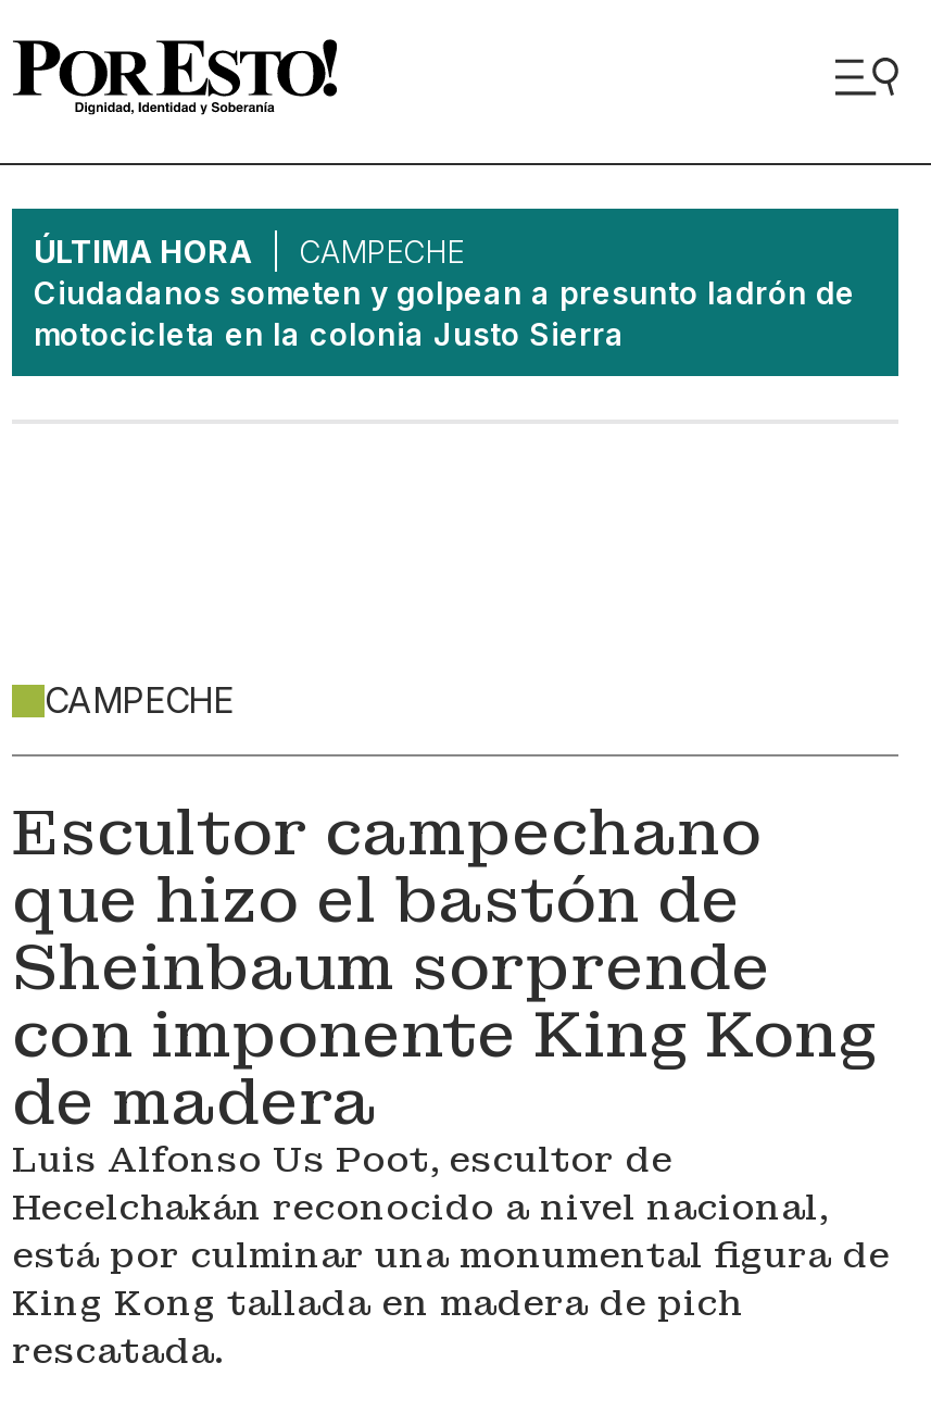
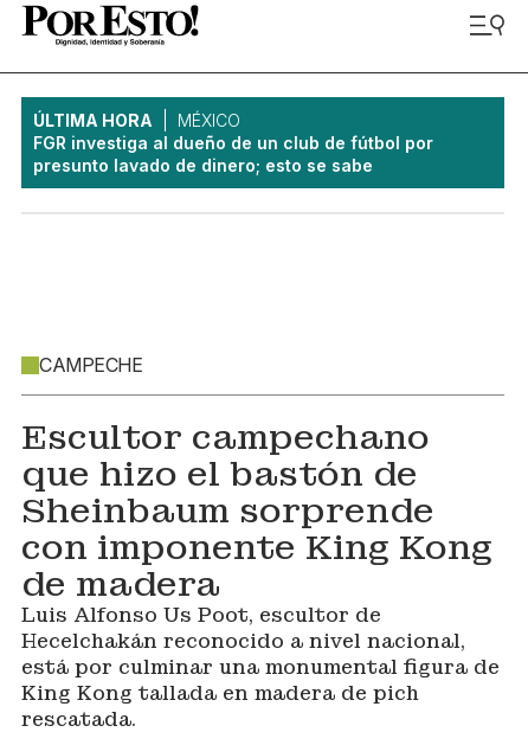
[34,233,855,352] CAMPECHE | Ciudadanos someten y golpean a presunto ladrón de | motocicleta en la colonia Justo Sierra -> [33,110,433,175] MÉXICO | FGR investiga al dueño de un club de fútbol por | presunto lavado de dinero; esto se sabe

